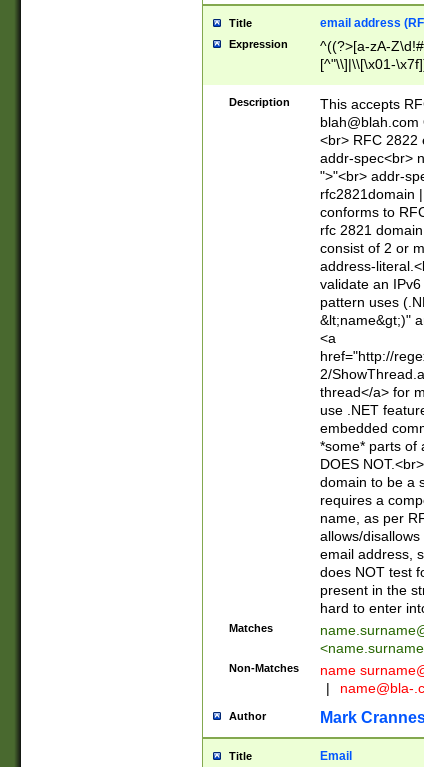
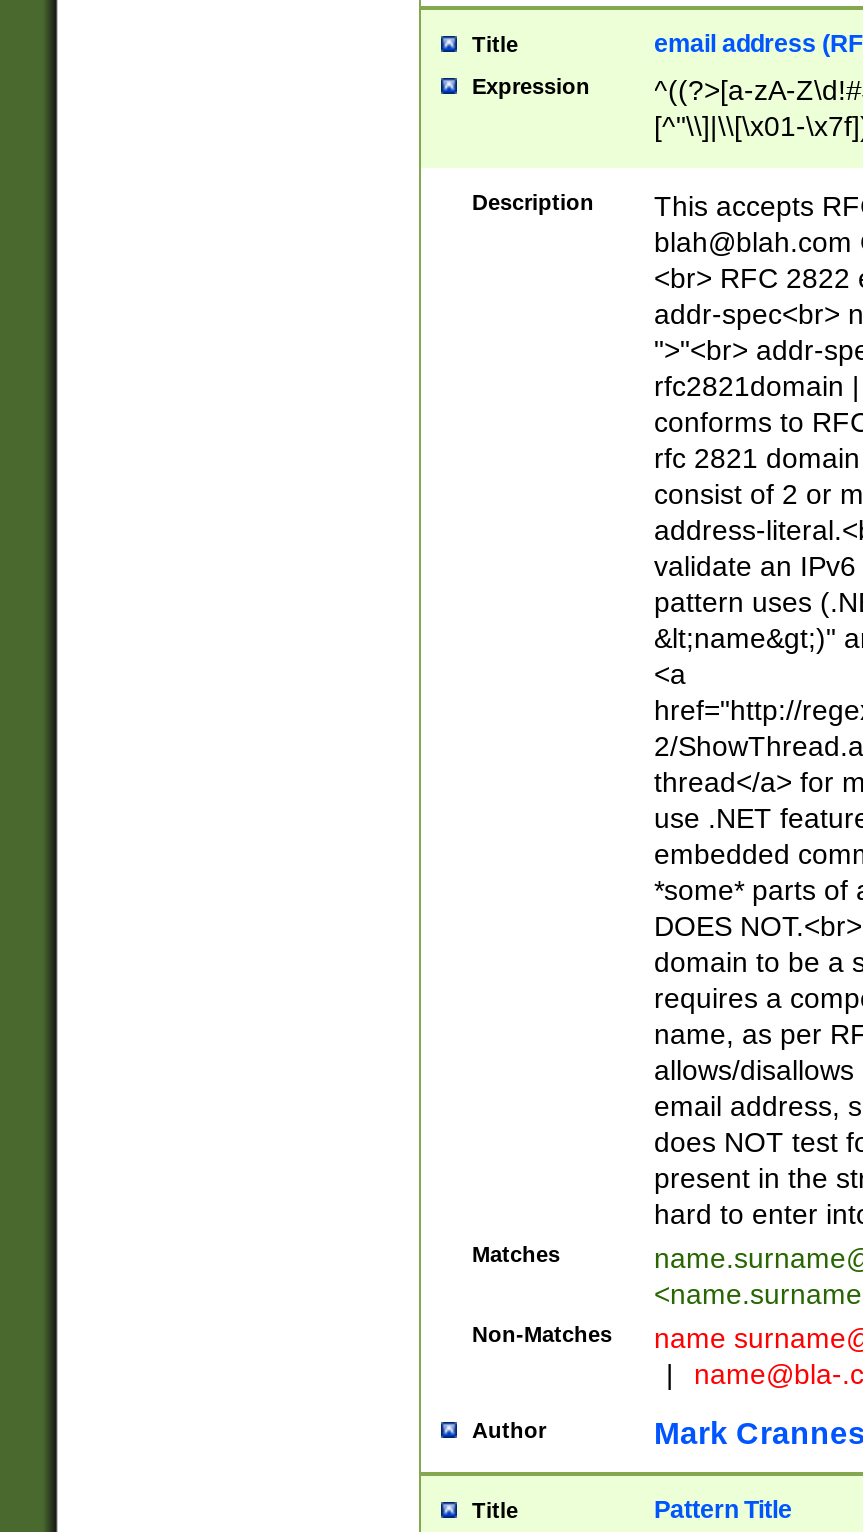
[319,749,351,763] Email -> [654,1496,792,1524] Pattern Title

